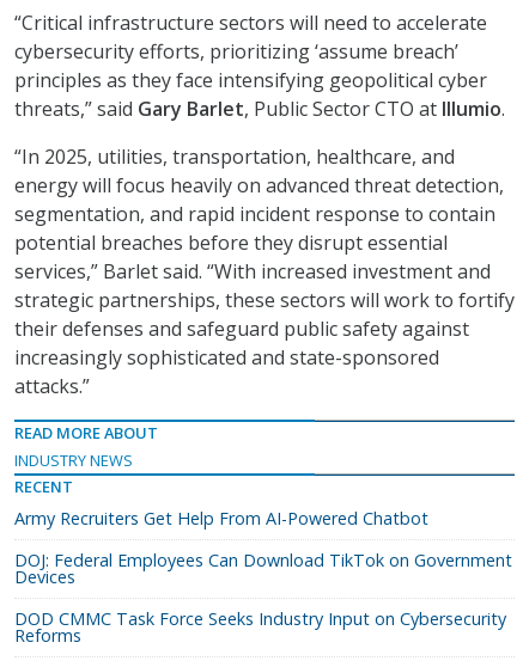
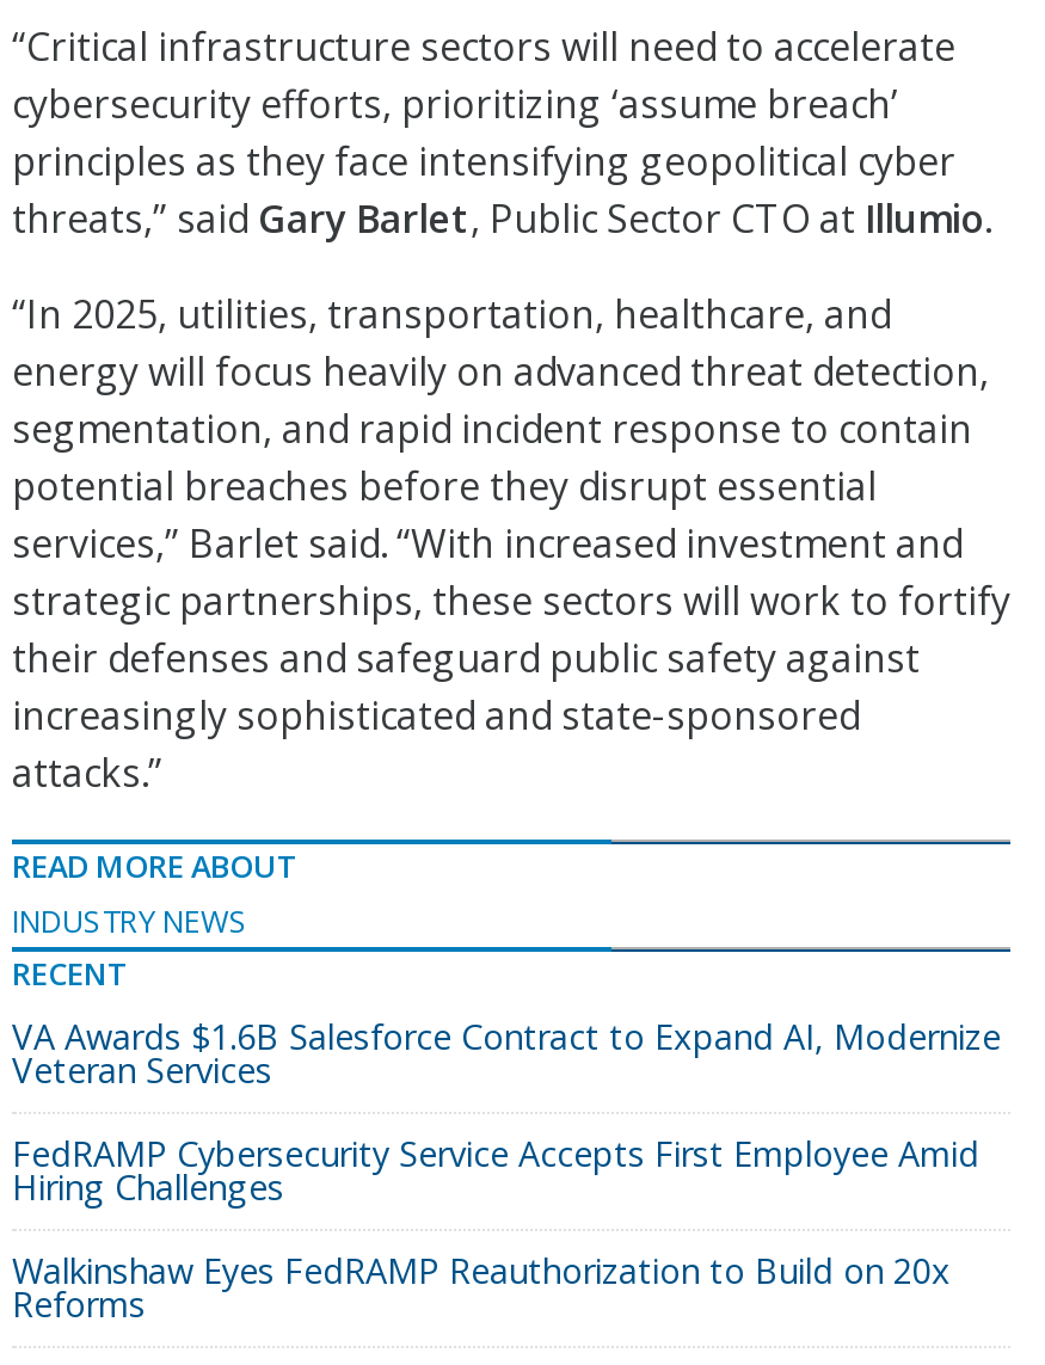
[14,507,428,530] Army Recruiters Get Help From AI-Powered Chatbot -> [12,1014,1001,1093] VA Awards $1.6B Salesforce Contract to Expand AI, Modernize | Veteran Services
[14,549,512,588] DOJ: Federal Employees Can Download TikTok on Government | Devices -> [12,1131,979,1210] FedRAMP Cybersecurity Service Accepts First Employee Amid | Hiring Challenges
[14,607,506,630] DOD CMMC Task Force Seeks Industry Input on Cybersecurity -> [12,1248,951,1294] Walkinshaw Eyes FedRAMP Reauthorization to Build on 20x

